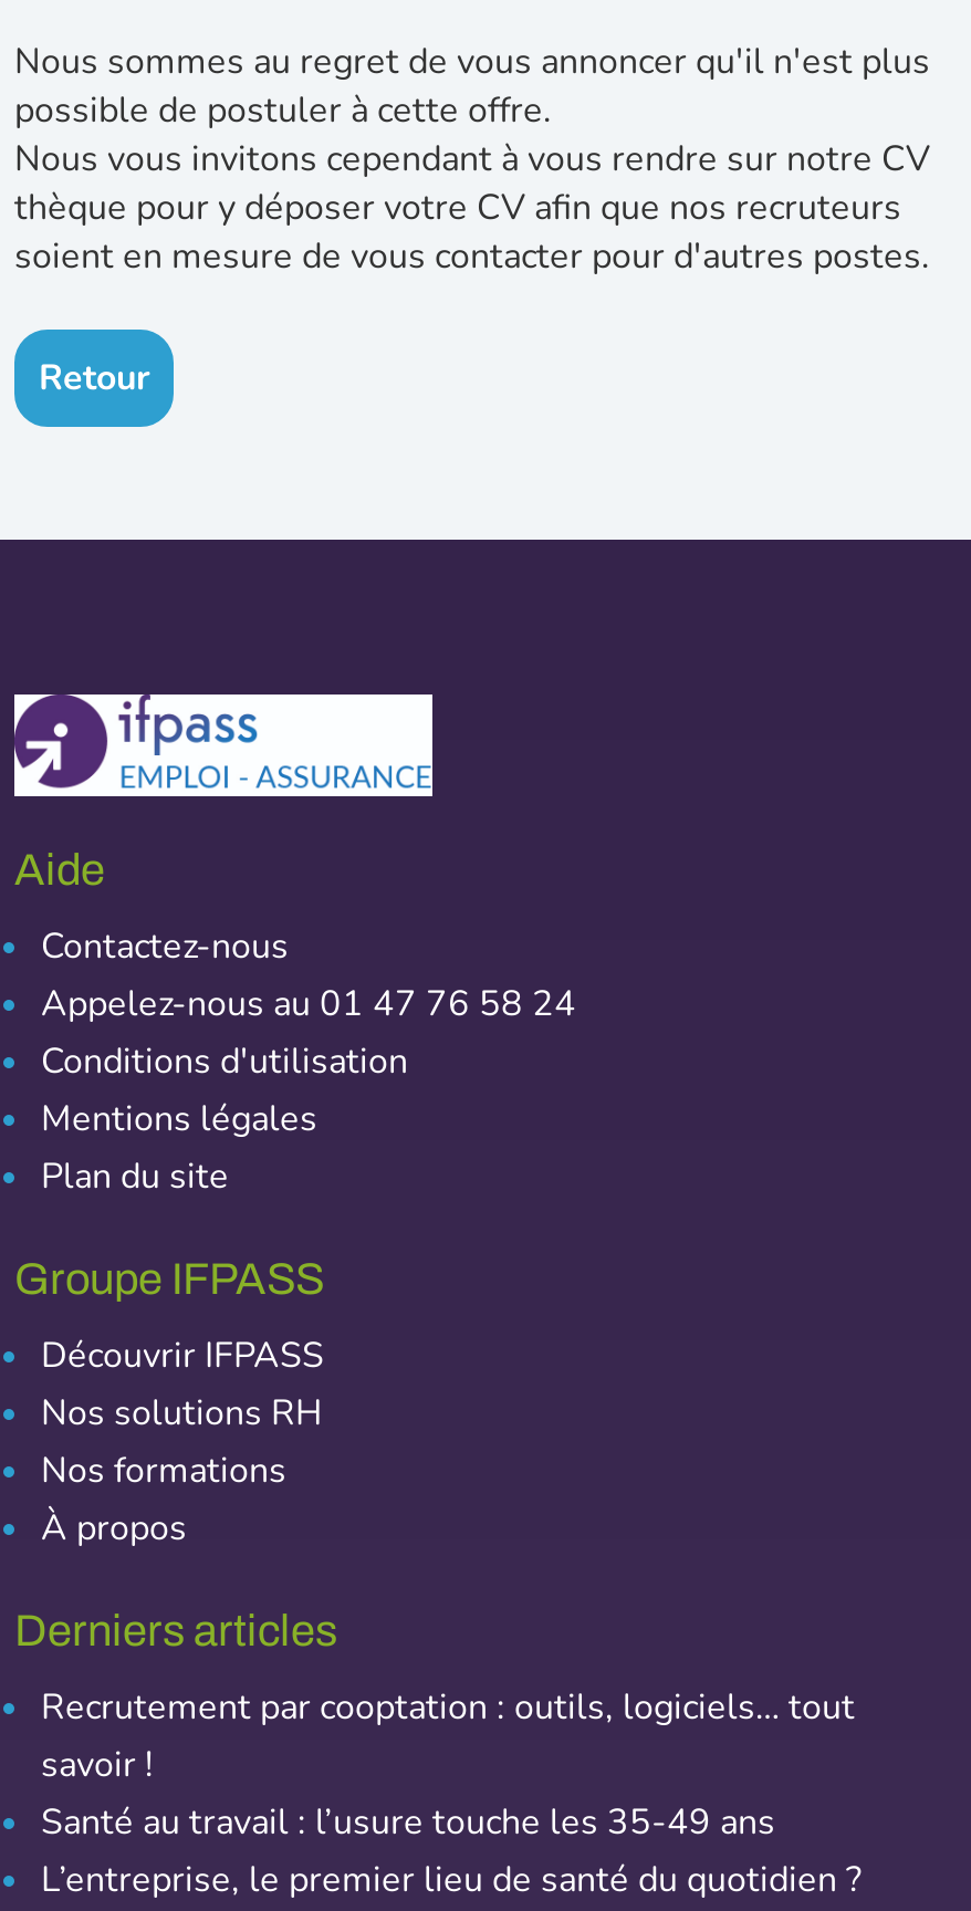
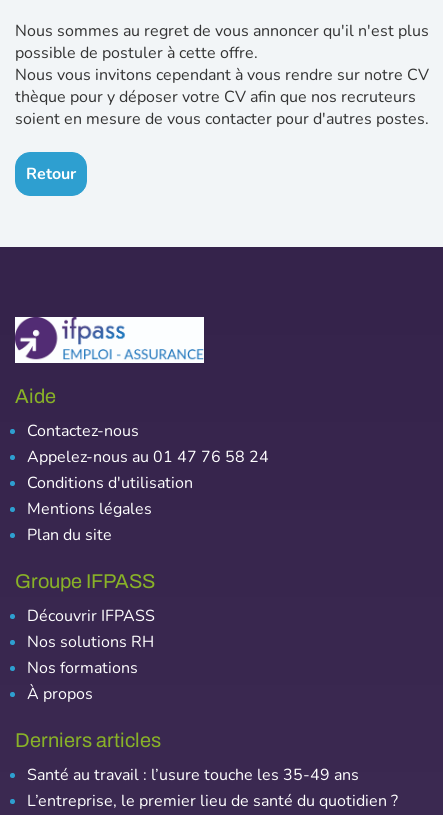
[41,1683,855,1789] Recrutement par cooptation : outils, logiciels… tout | savoir ! -> none

